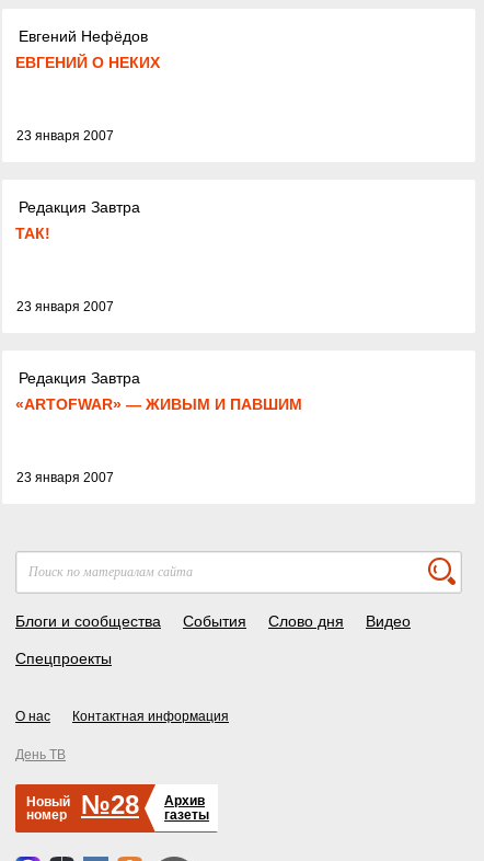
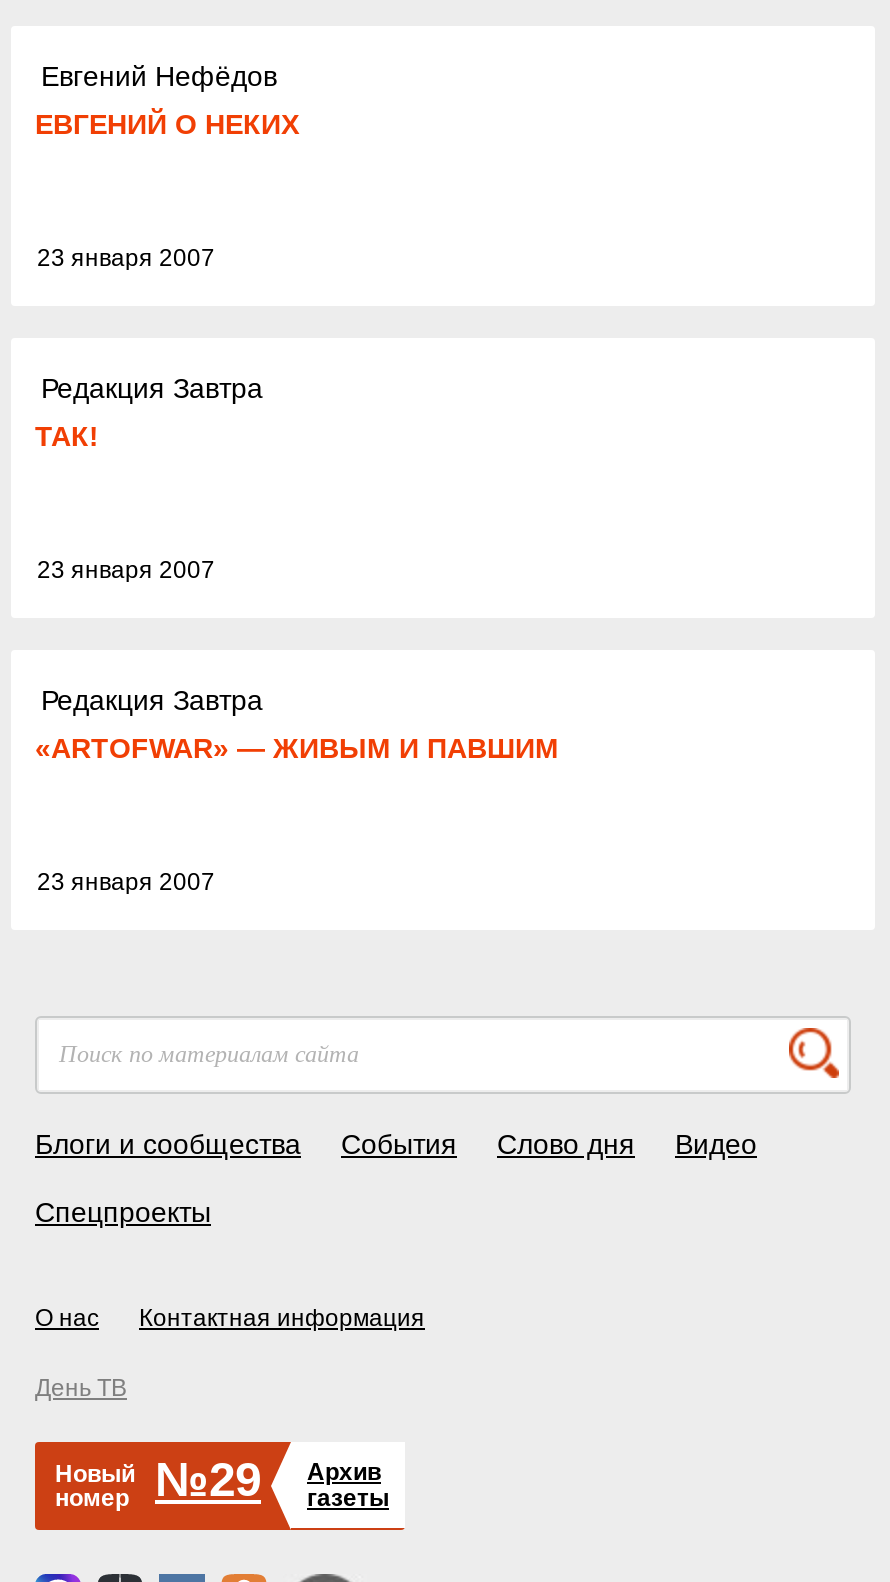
[26,790,209,823] Новый номер №28 Архив газеты -> [55,1452,389,1512] Новый номер №29 Архив газеты

